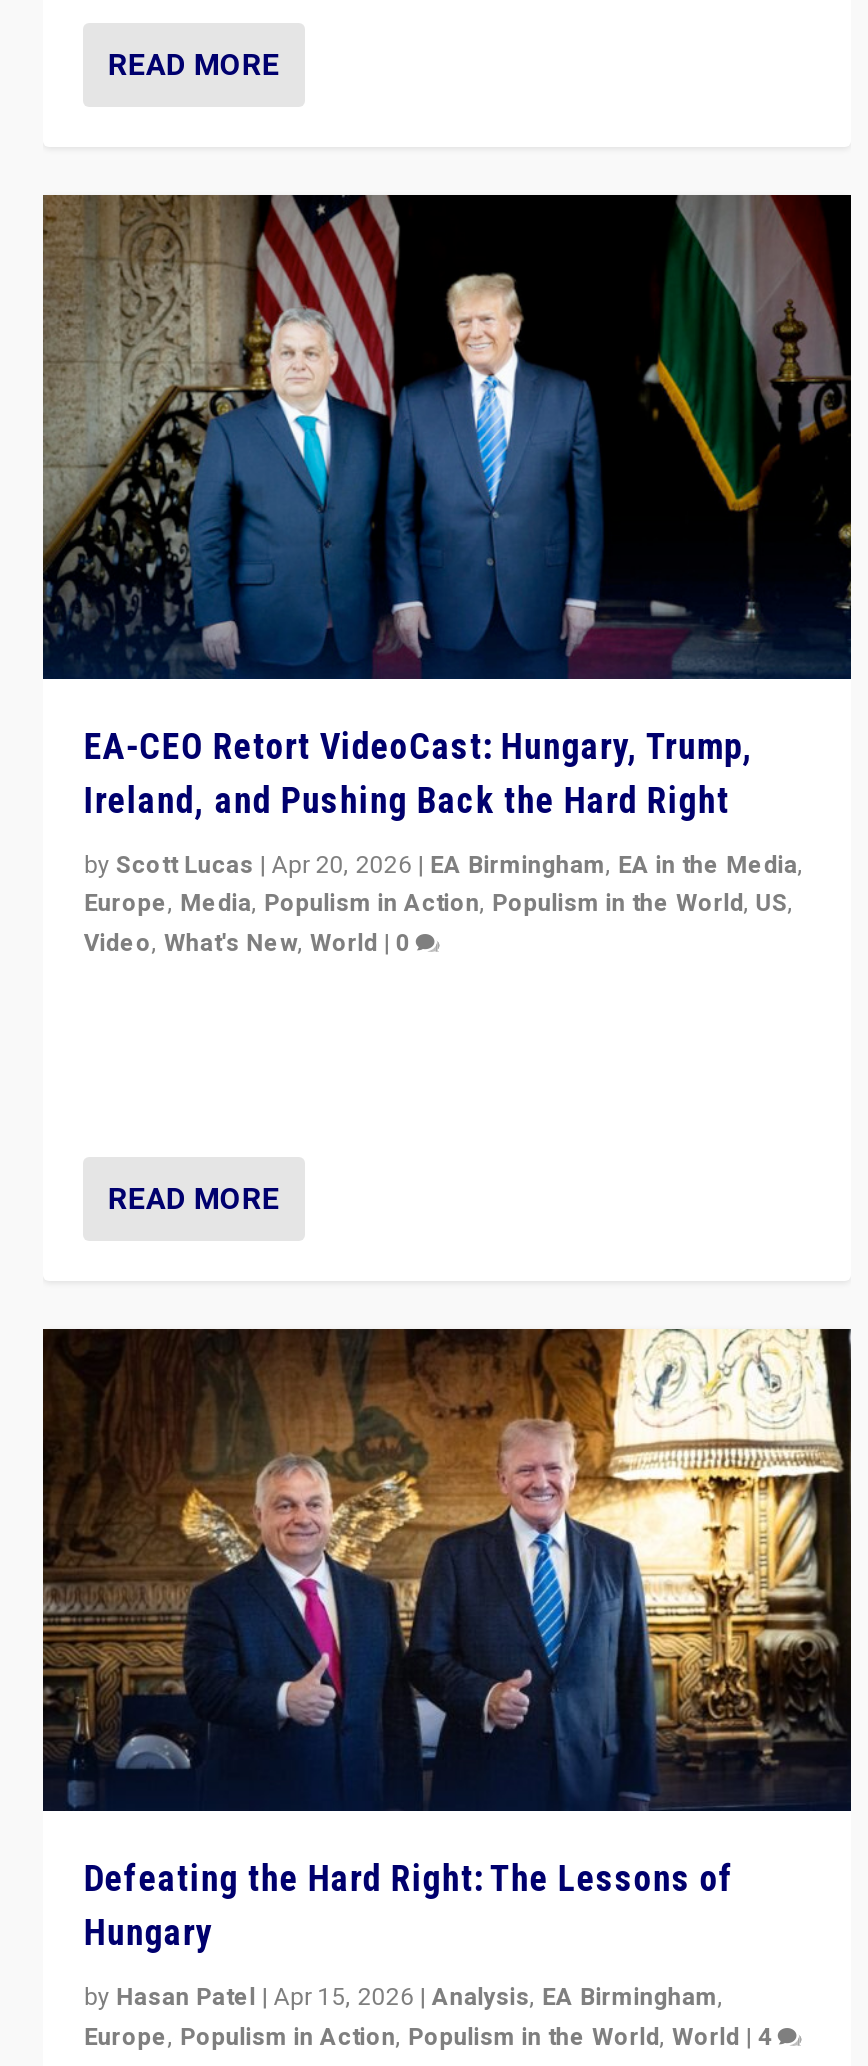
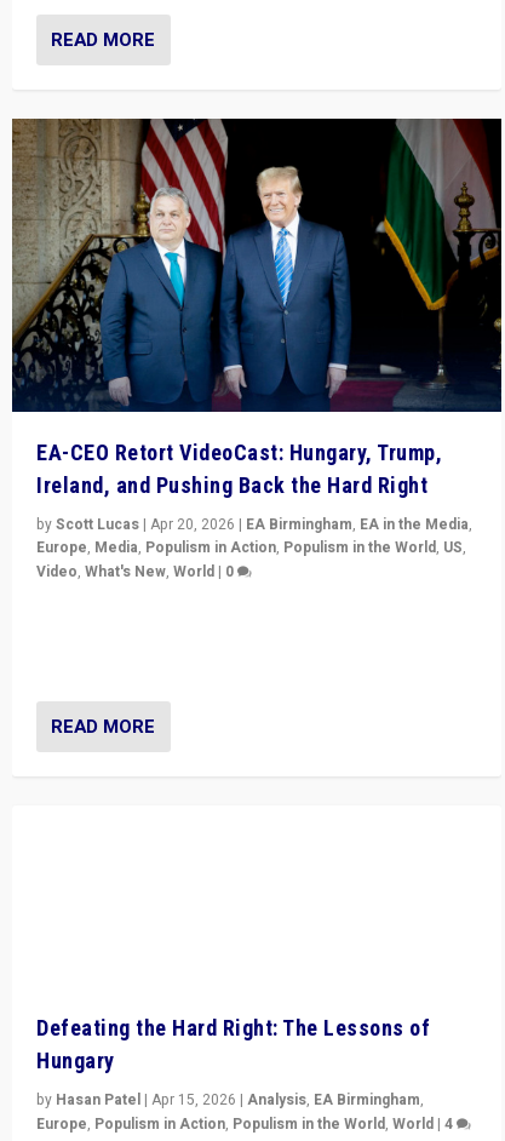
[41,1327,853,1813] [image] -> none

